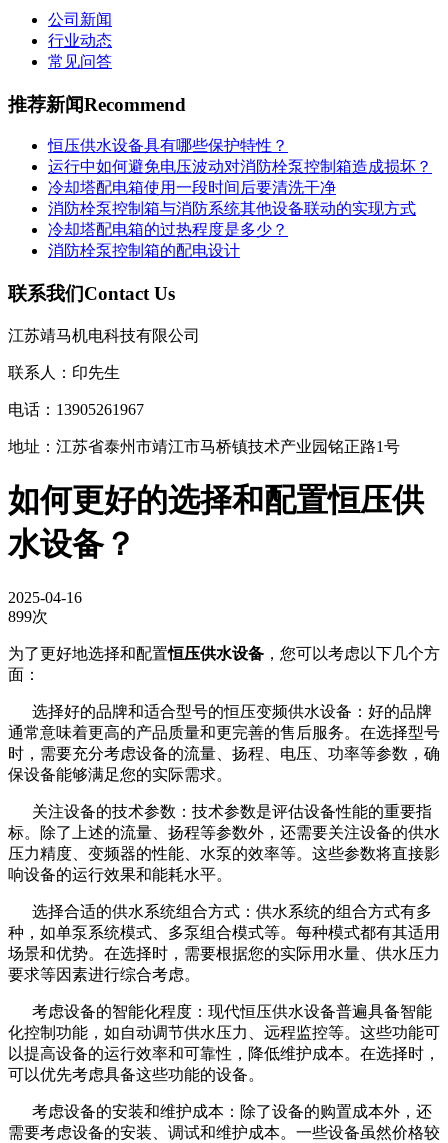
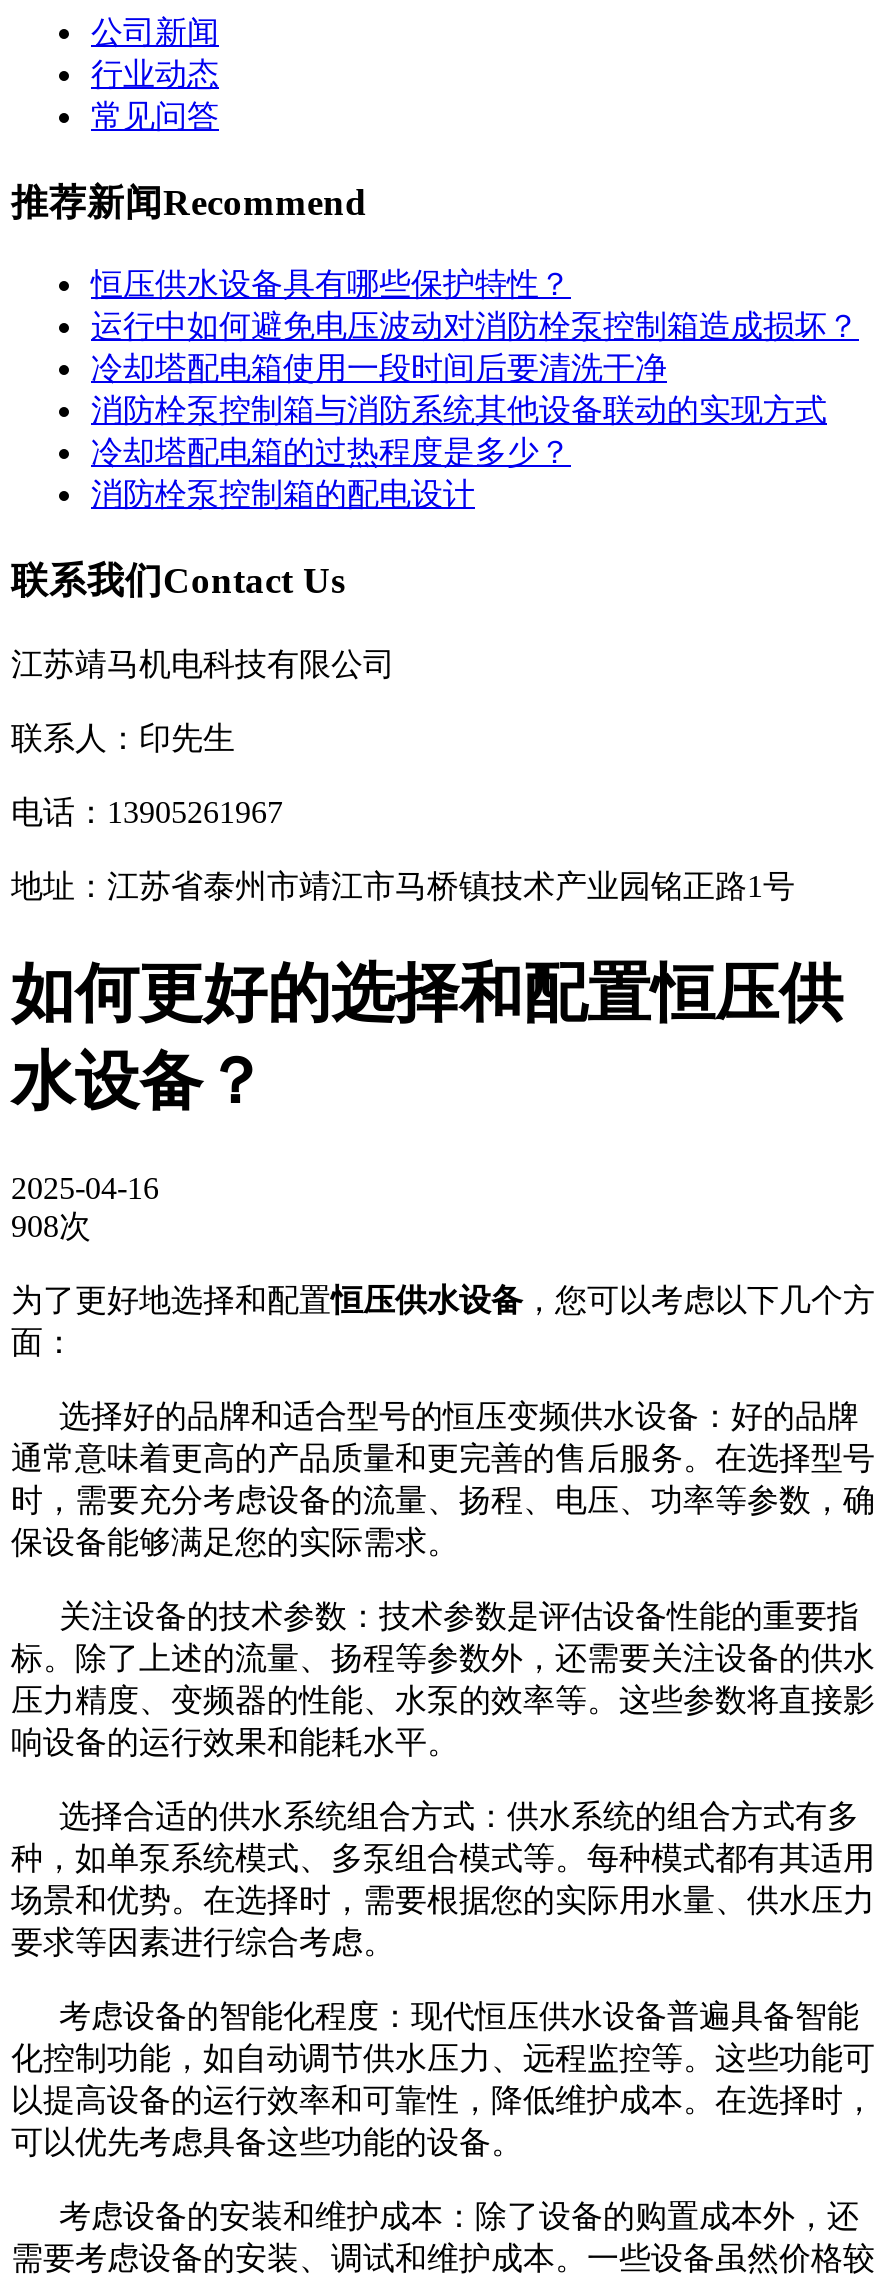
[8,608,48,625] 899次 -> [11,1208,91,1242] 908次

